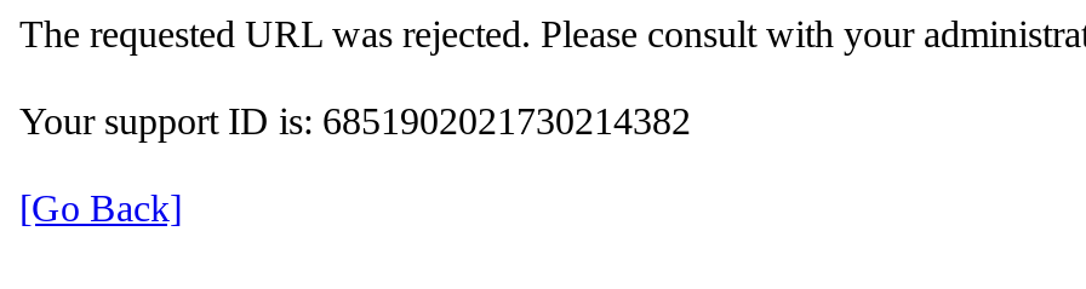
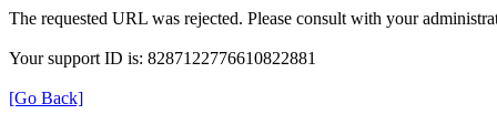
[19,100,691,141] Your support ID is: 6851902021730214382 -> [9,49,316,67] Your support ID is: 8287122776610822881

